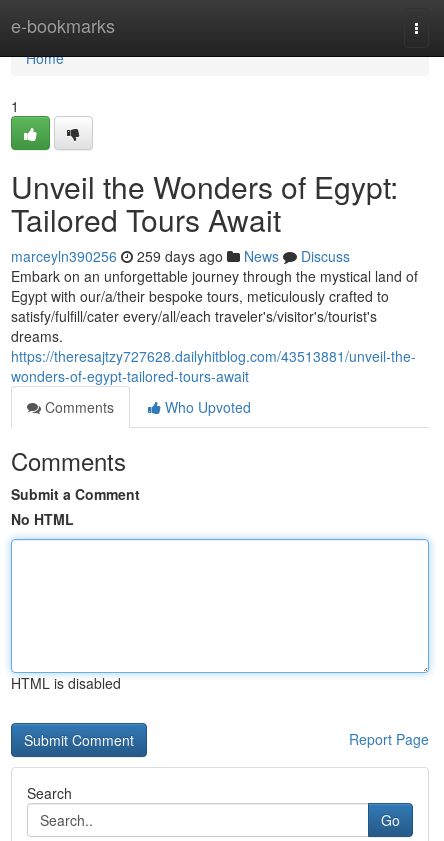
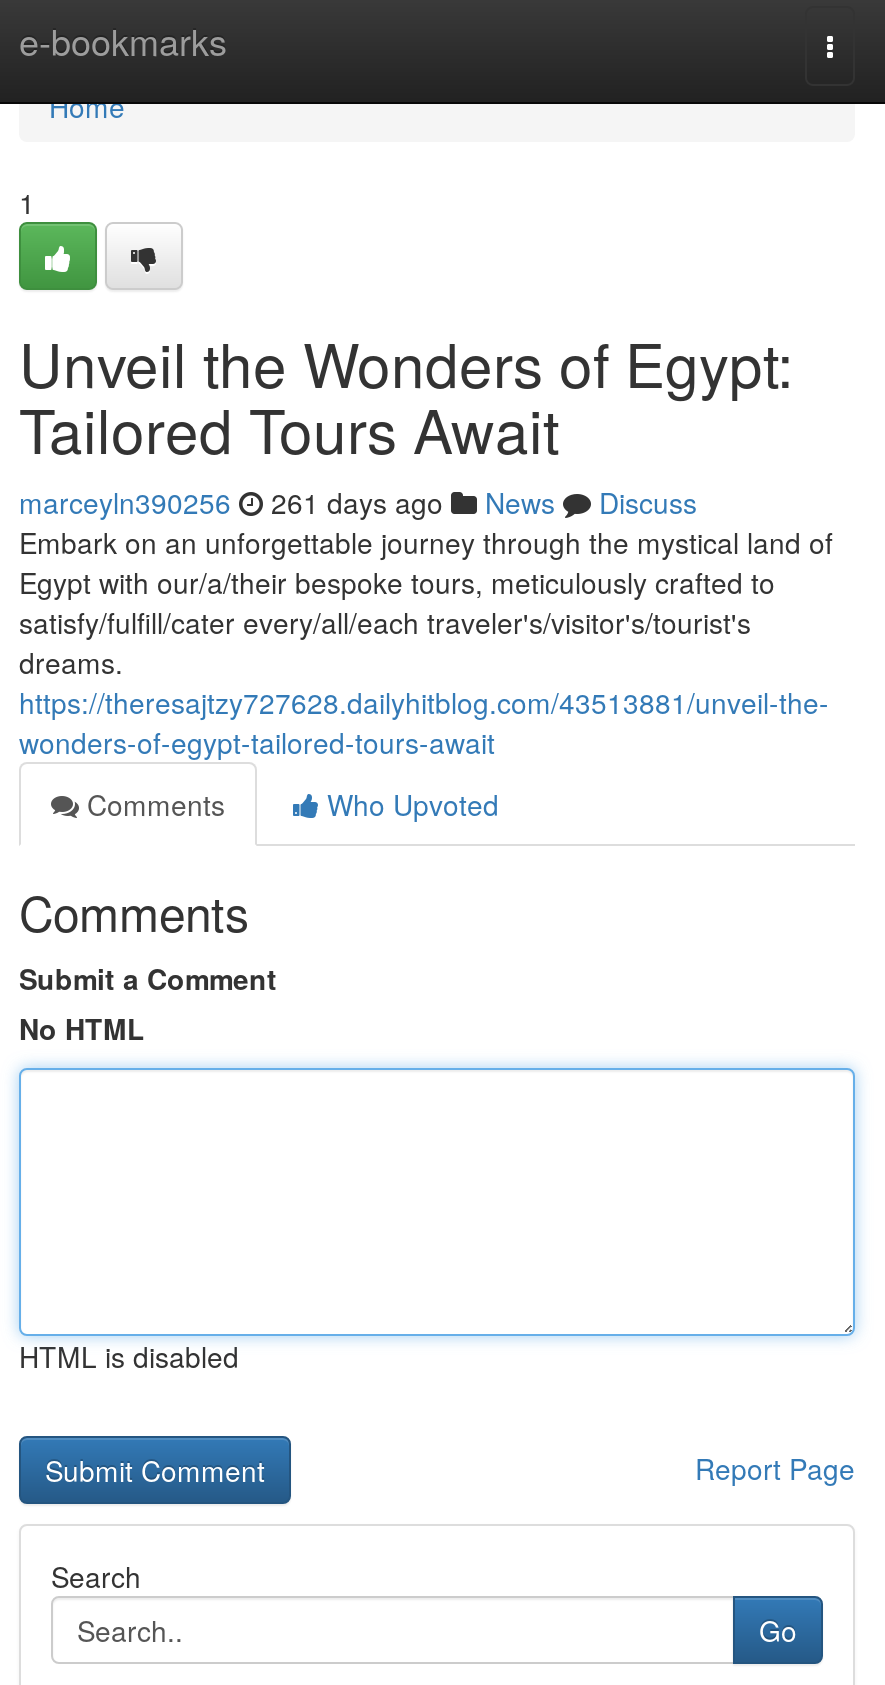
[11,246,350,266] marceyln390256 259 days ago News Discuss -> [19,482,697,522] marceyln390256 261 days ago News Discuss

